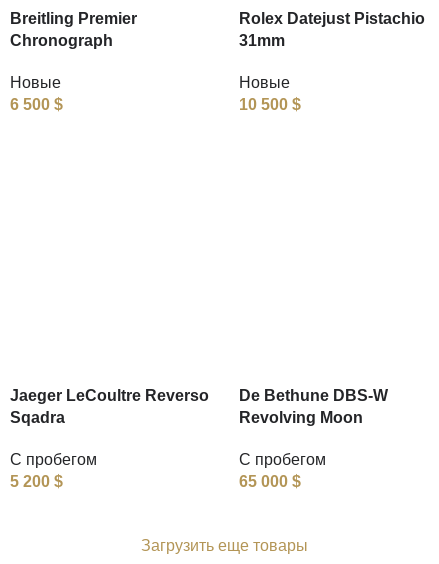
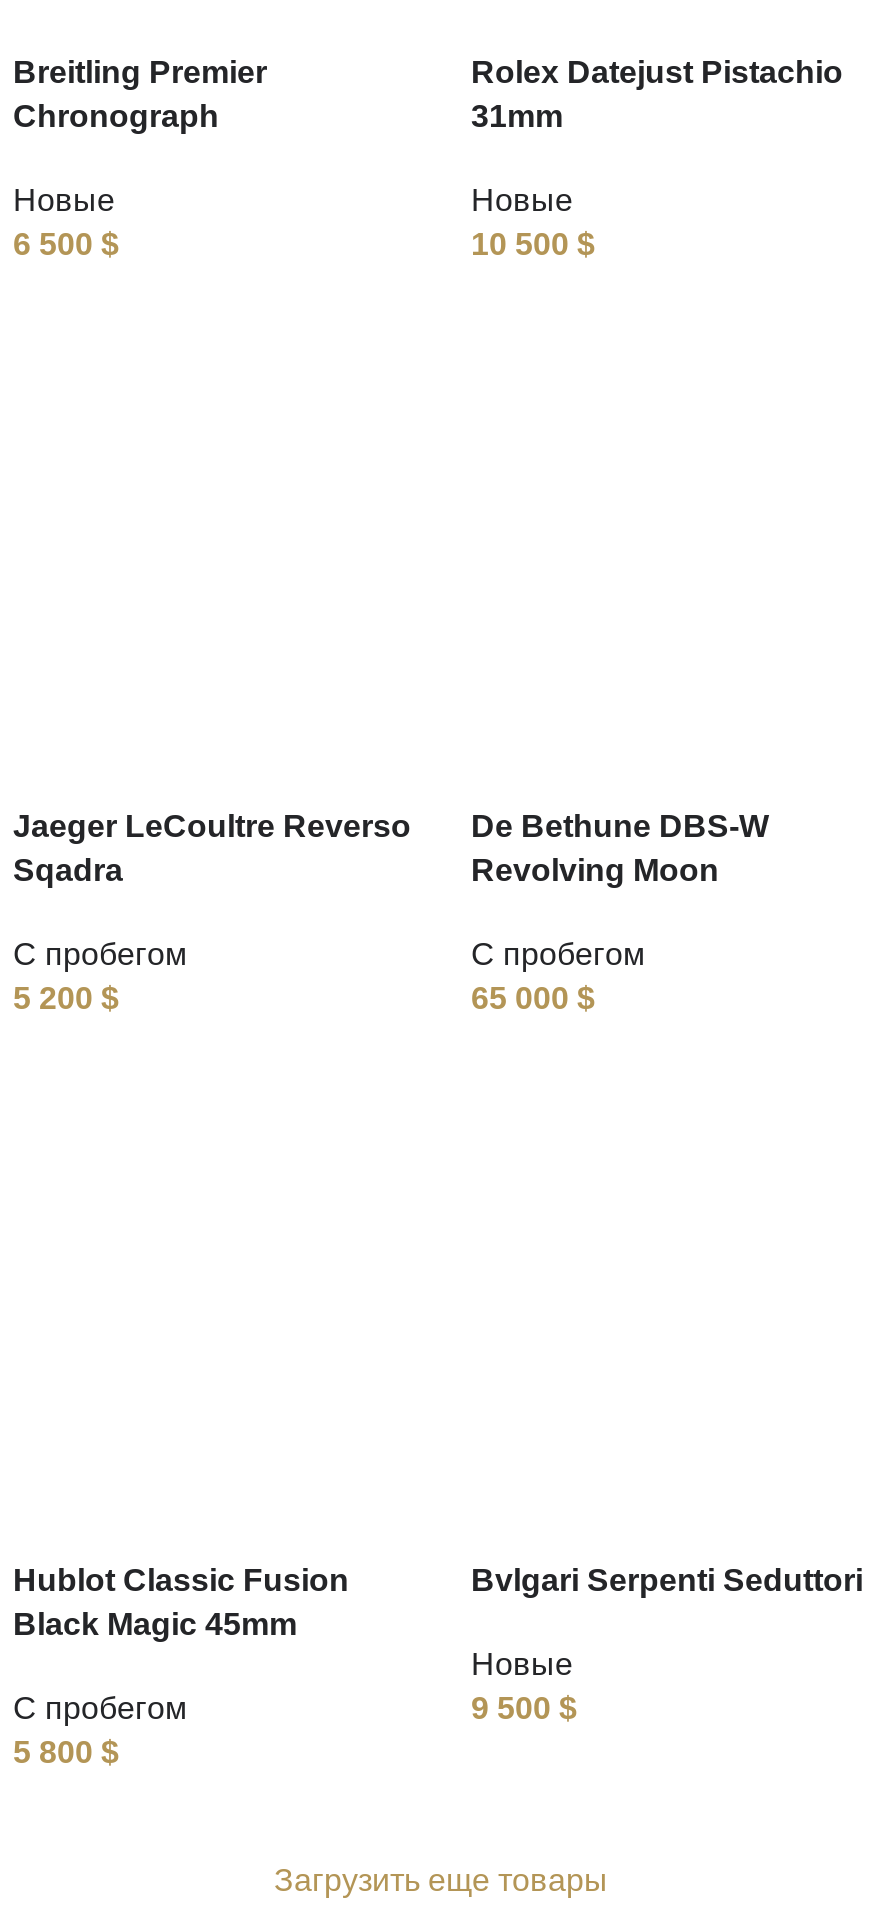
none -> [13,1563,349,1769] Hublot Classic Fusion | Black Magic 45mm | С пробегом | 5 800 $
none -> [471,1563,863,1725] Bvlgari Serpenti Seduttori | Новые | 9 500 $

